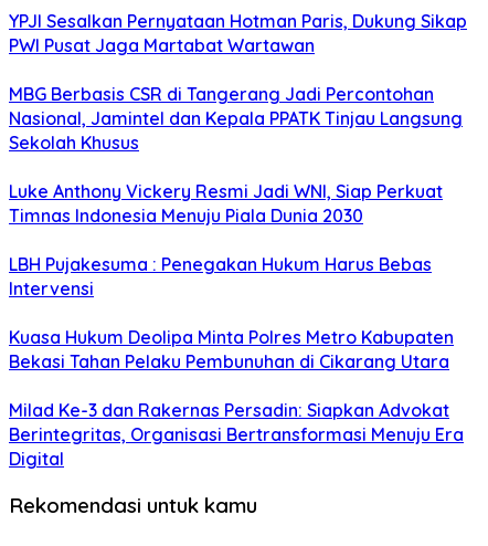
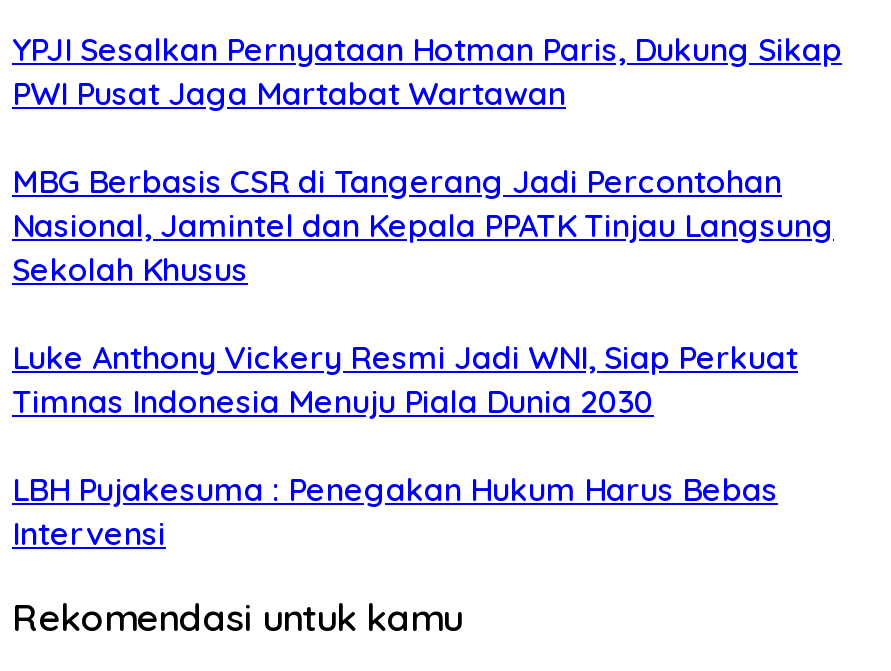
[9,326,464,470] Kuasa Hukum Deolipa Minta Polres Metro Kabupaten | Bekasi Tahan Pelaku Pembunuhan di Cikarang Utara | Milad Ke-3 dan Rakernas Persadin: Siapkan Advokat | Berintegritas, Organisasi Bertransformasi Menuju Era | Digital -> none

